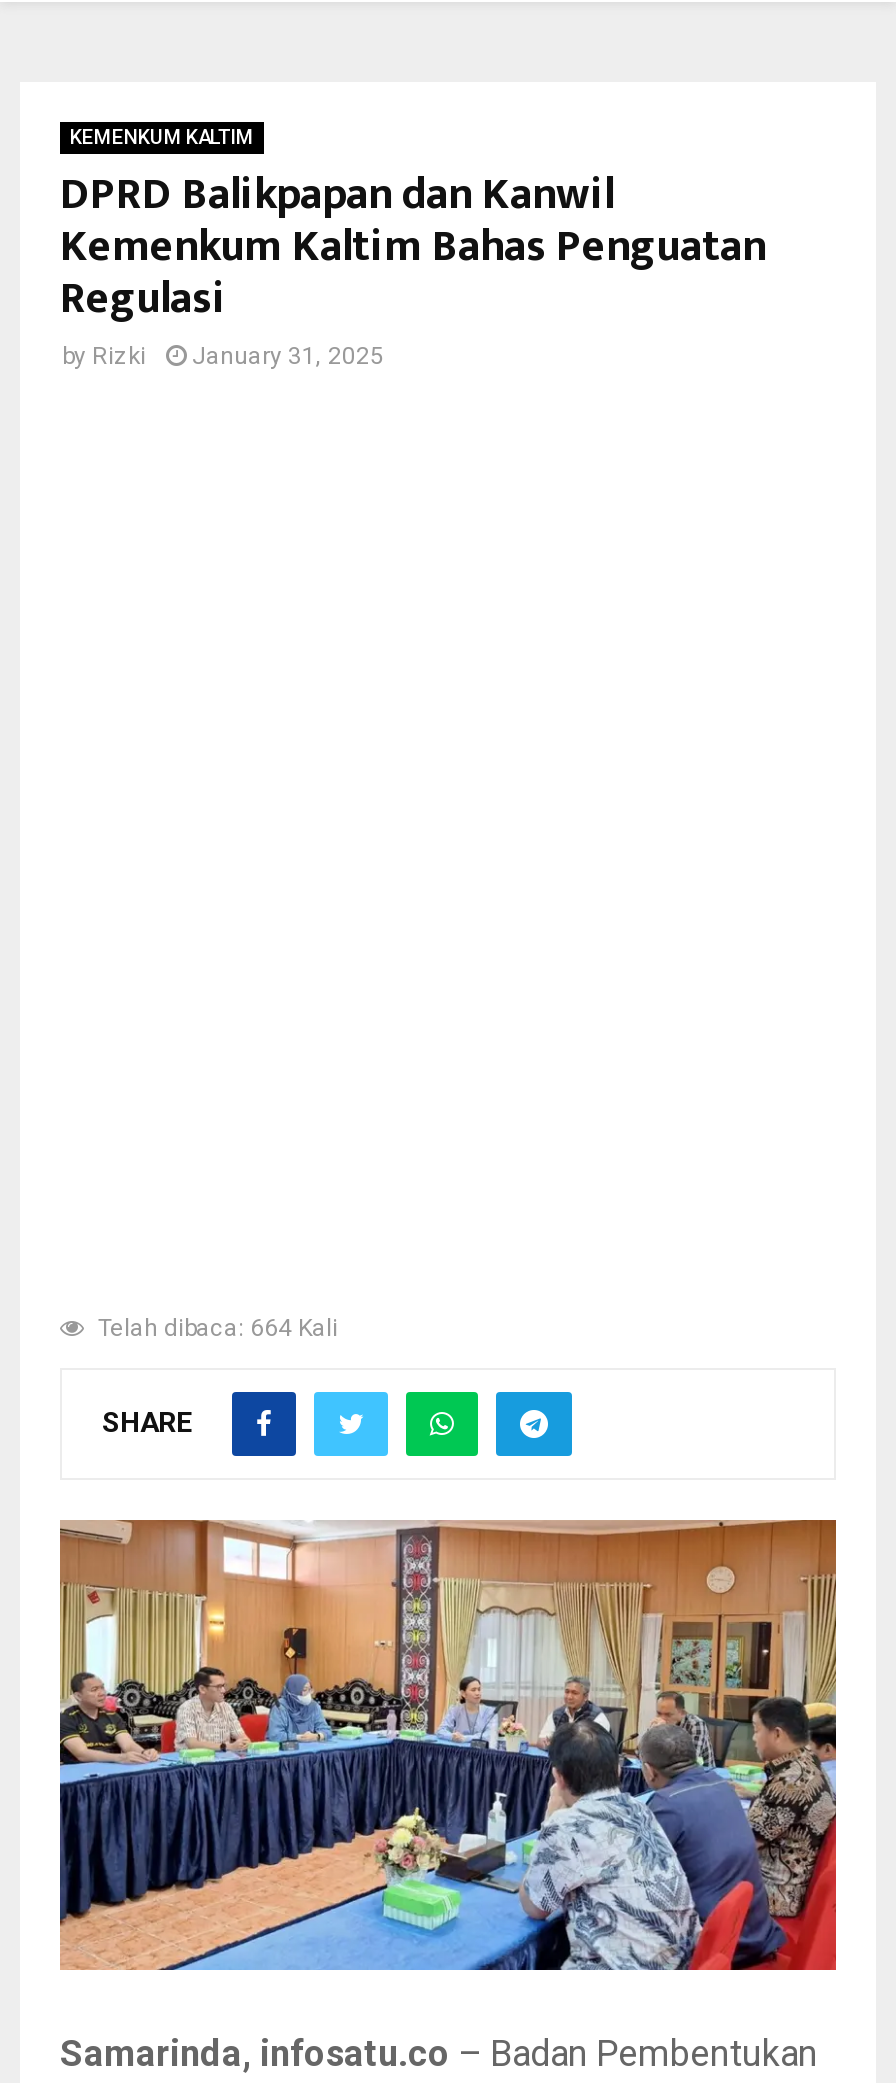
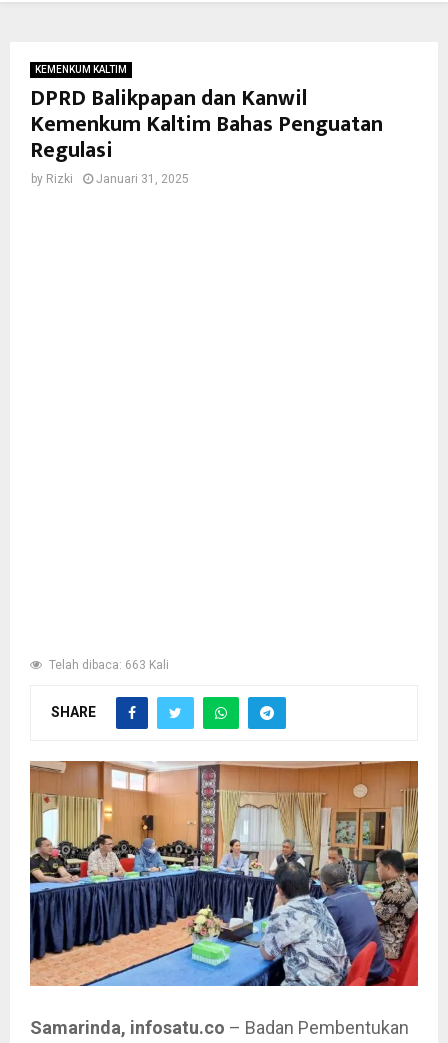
[62,342,384,370] by Rizki January 31, 2025 -> [31,172,189,186] by Rizki Januari 31, 2025
[92,1314,338,1342] Telah dibaca: 664 Kali -> [46,658,169,672] Telah dibaca: 663 Kali

